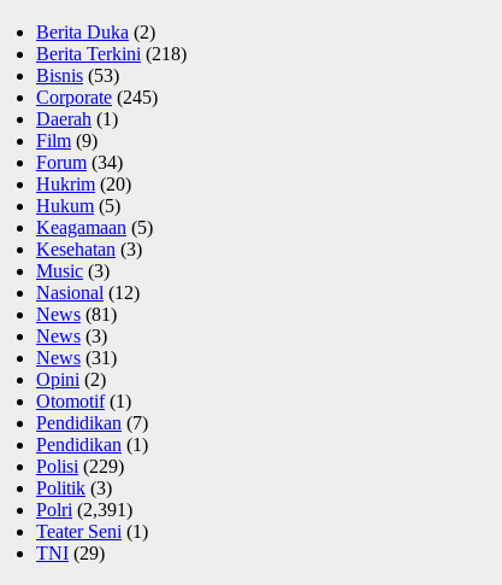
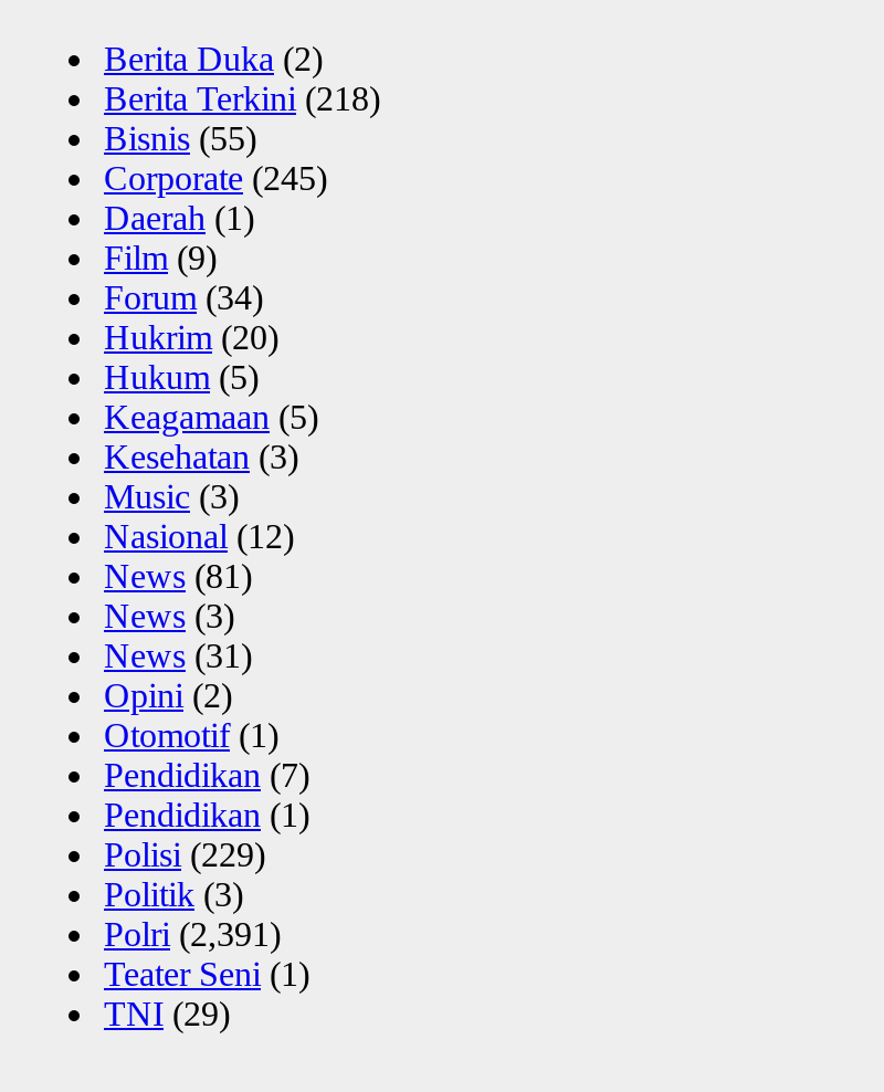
[36,66,119,86] Bisnis (53) -> [104,120,256,158] Bisnis (55)

